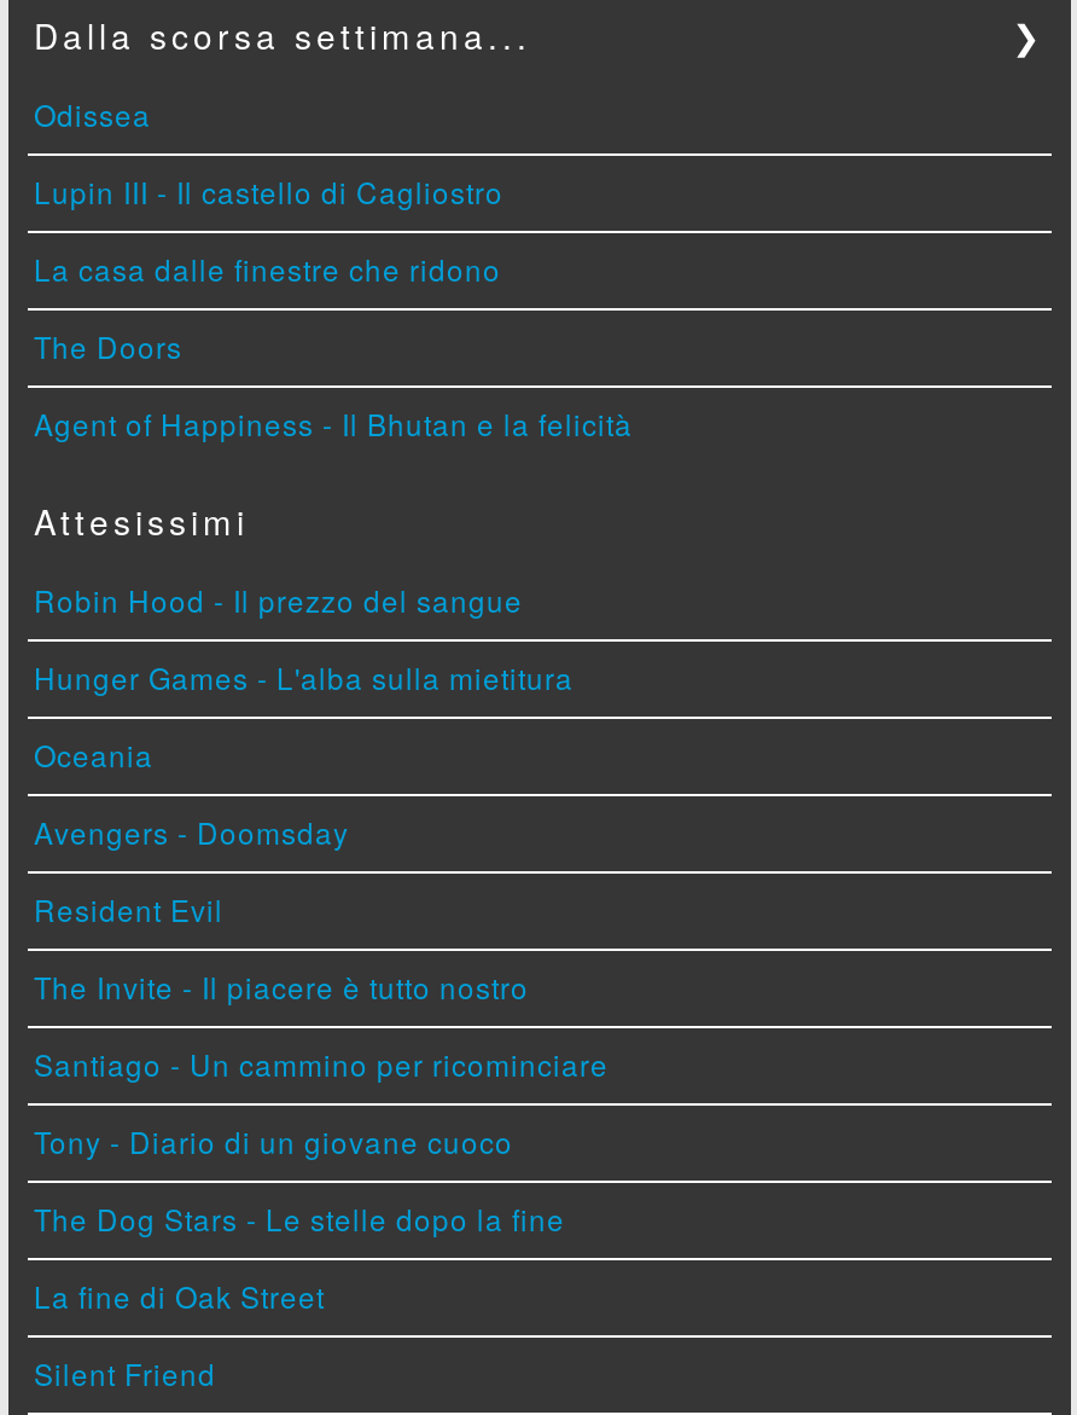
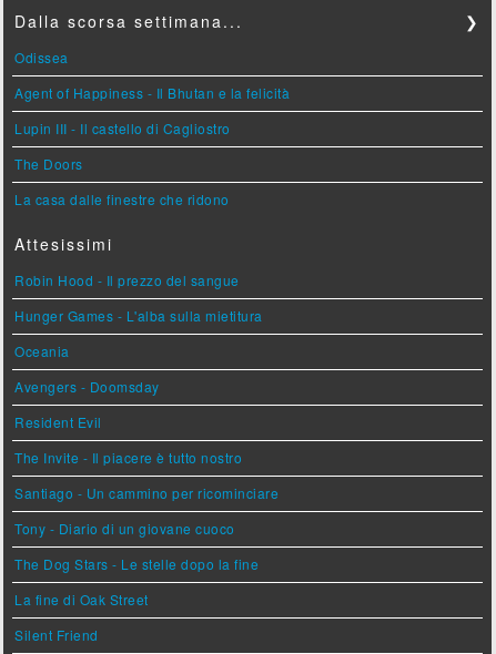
moved [34,172,503,367] -> [15,119,231,209]: Lupin III - Il castello di Cagliostro | The Doors | La casa dalle finestre che ridono
moved [34,404,633,445] -> [15,84,290,103]: Agent of Happiness - Il Bhutan e la felicità

